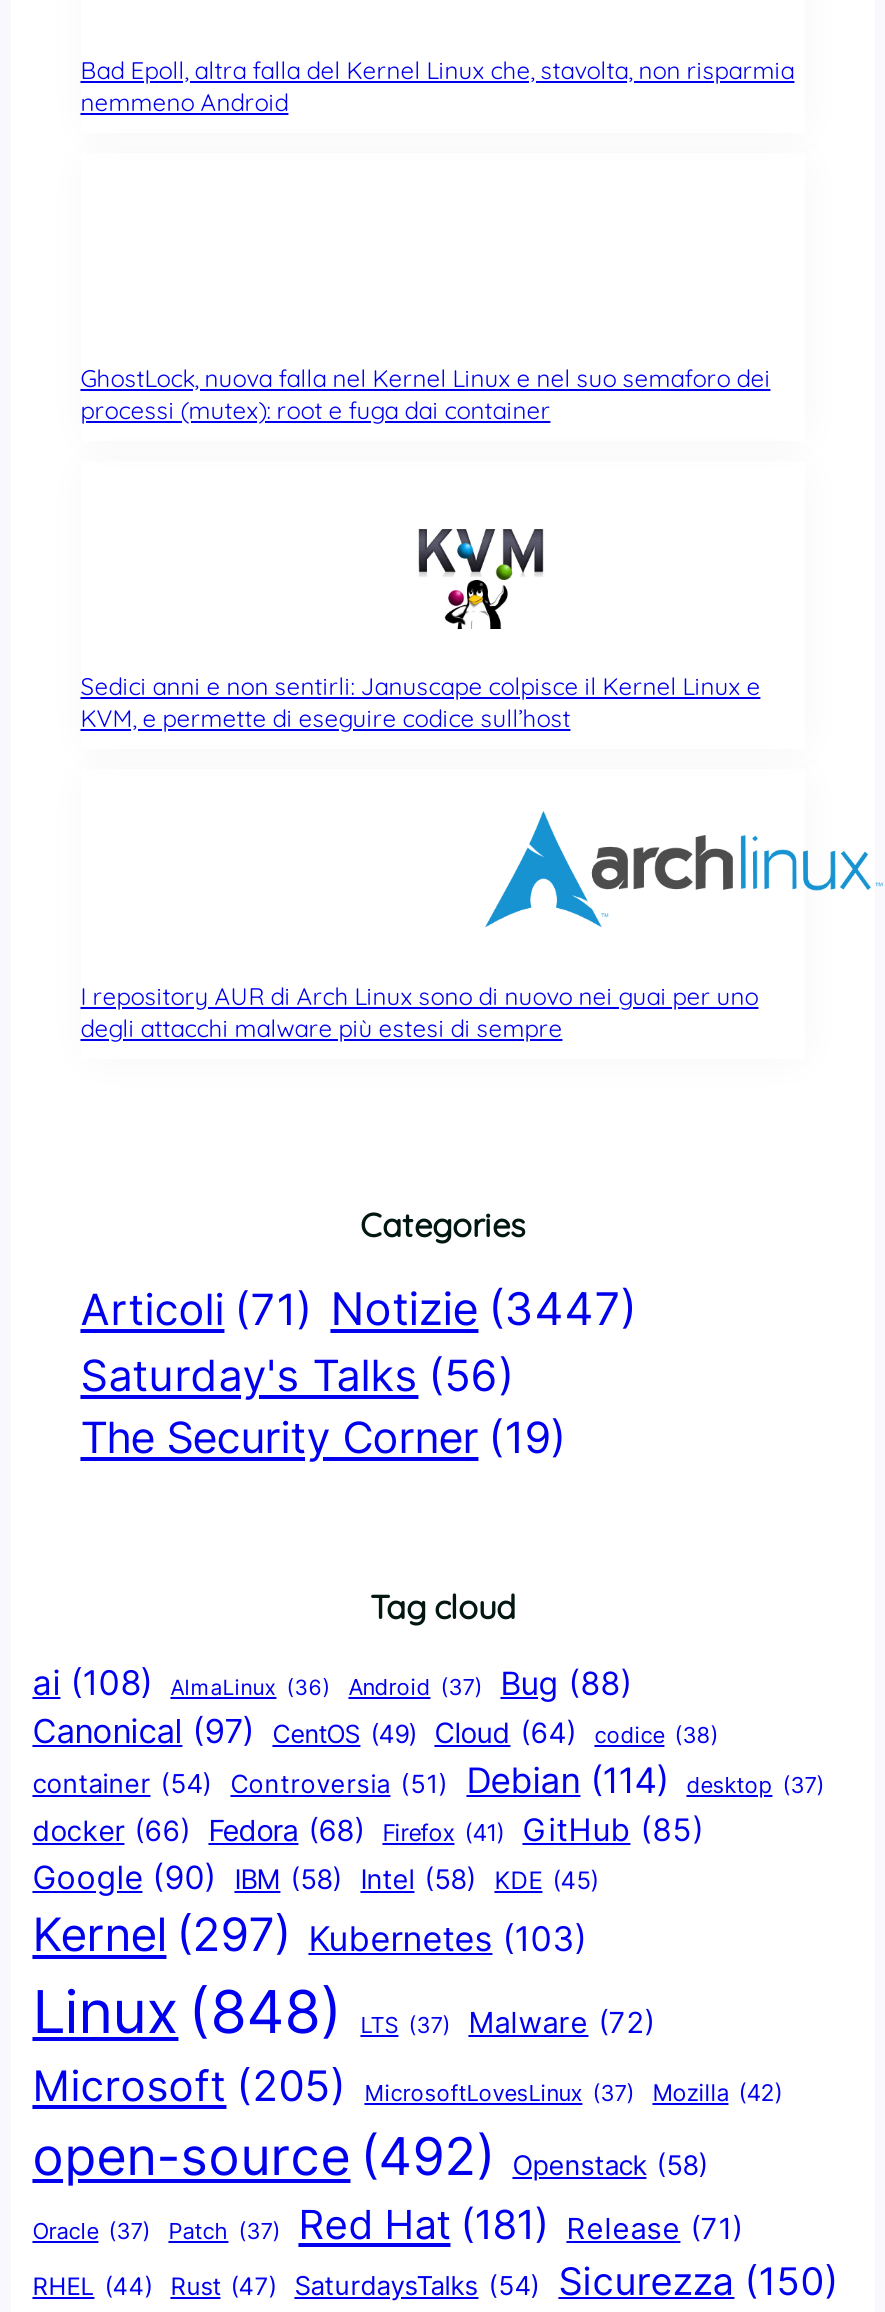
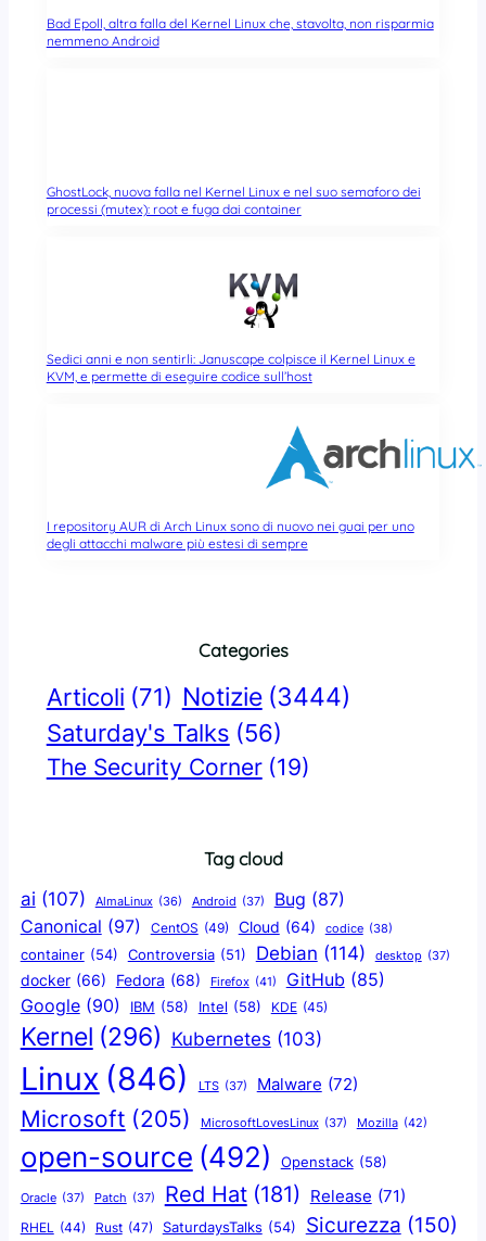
[80,1281,636,1335] Articoli (71) Notizie (3447) -> [46,681,350,711] Articoli (71) Notizie (3444)
[32,1662,152,1704] ai (108) -> [20,888,85,910] ai (107)
[500,1666,632,1704] Bug (88) -> [274,889,345,910] Bug (87)
[32,1908,586,1964] Kernel (297) Kubernetes (103) -> [20,1021,322,1052] Kernel (296) Kubernetes (103)
[32,1978,654,2048] Linux (848) LTS (37) Malware (72) -> [20,1059,358,1097] Linux (846) LTS (37) Malware (72)

